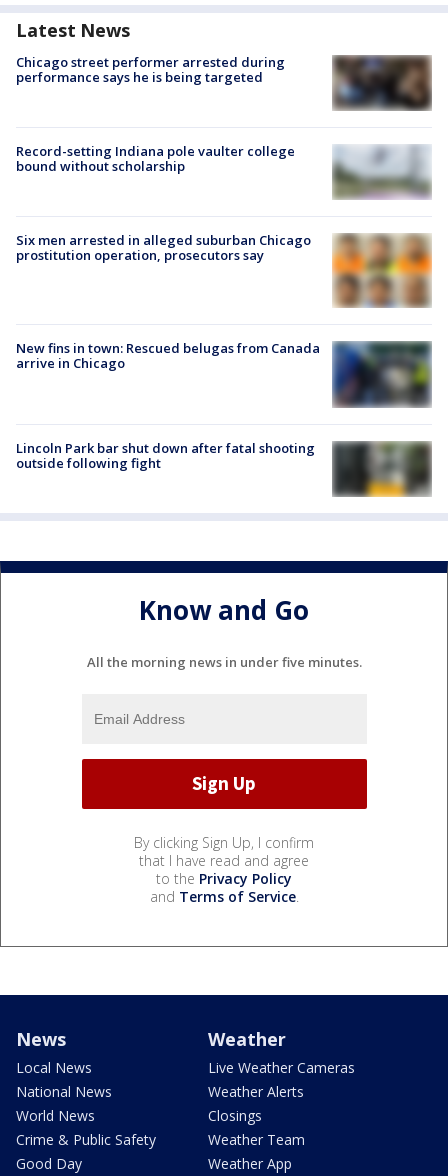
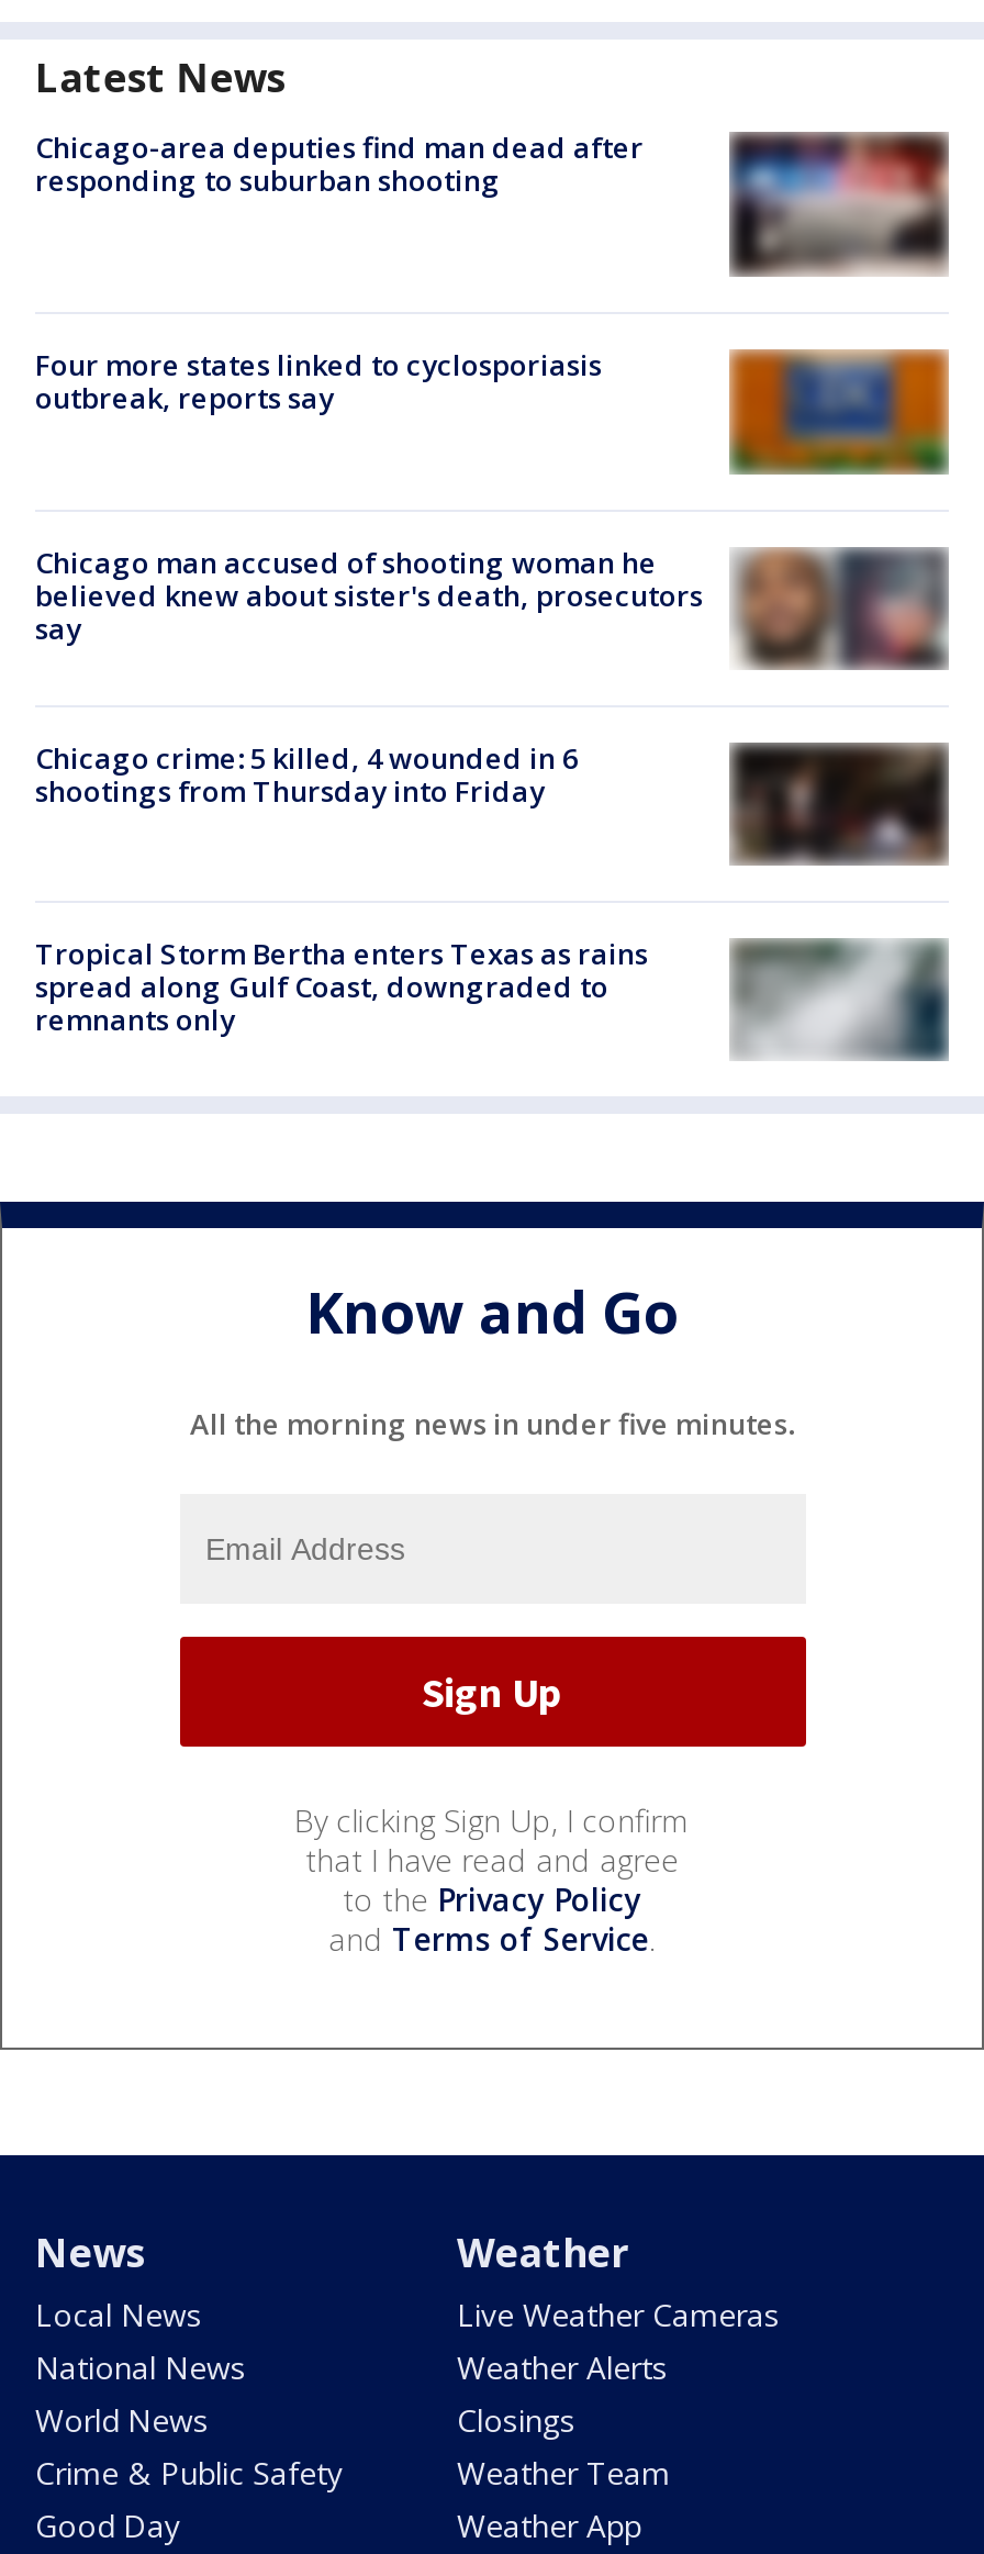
[16,53,285,86] Chicago street performer arrested during | performance says he is being targeted -> [35,127,644,199] Chicago-area deputies find man dead after | responding to suburban shooting
[332,58,431,121] [image] -> [727,141,949,279] [image]
[16,142,295,175] Record-setting Indiana pole vaulter college | bound without scholarship -> [35,346,602,418] Four more states linked to cyclosporiasis | outbreak, reports say
[332,144,432,211] [image] -> [727,330,951,477] [image]
[16,231,432,309] [image] | Six men arrested in alleged suburban Chicago | prostitution operation, prosecutors say -> [35,523,949,672] [image] | Chicago man accused of shooting woman he | believed knew about sister's death, prosecutors | say
[16,339,320,372] New fins in town: Rescued belugas from Canada | arrive in Chicago -> [35,738,578,810] Chicago crime: 5 killed, 4 wounded in 6 | shootings from Thursday into Friday
[332,340,432,403] [image] -> [731,740,947,857] [image]
[16,439,432,497] [image] | Lincoln Park bar shut down after fatal shooting | outside following fight -> [35,934,947,1061] [image] | Tropical Storm Bertha enters Texas as rains | spread along Gulf Coast, downgraded to | remnants only

